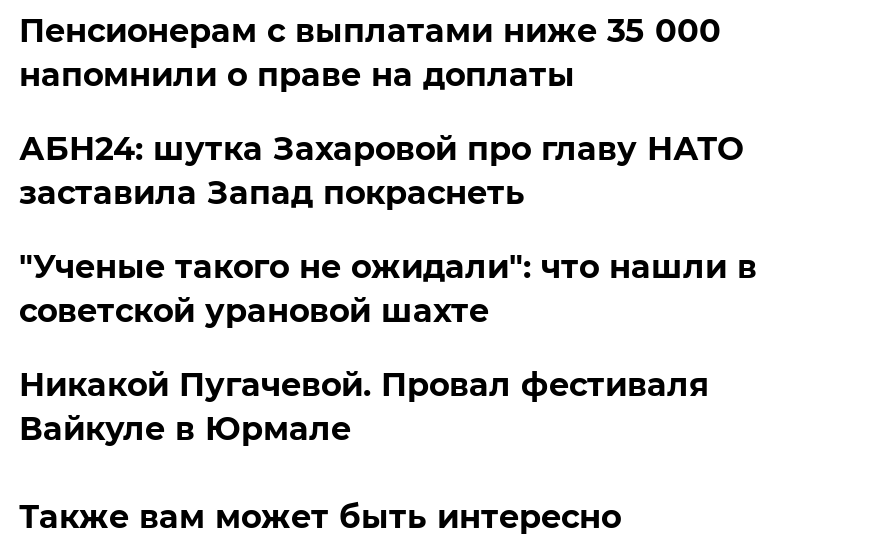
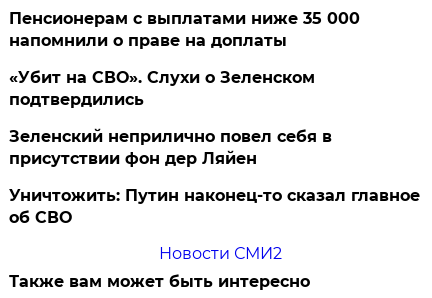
[19,130,757,448] АБН24: шутка Захаровой про главу НАТО | заставила Запад покраснеть | "Ученые такого не ожидали": что нашли в | советской урановой шахте | Никакой Пугачевой. Провал фестиваля | Вайкуле в Юрмале -> [9,68,420,263] «Убит на СВО». Слухи о Зеленском | подтвердились | Зеленский неприлично повел cебя в | присутствии фон дер Ляйен | Уничтожить: Путин наконец-то сказал главное | об СВО | Новости СМИ2

